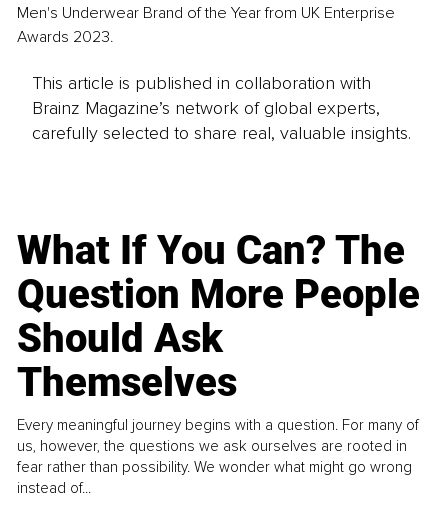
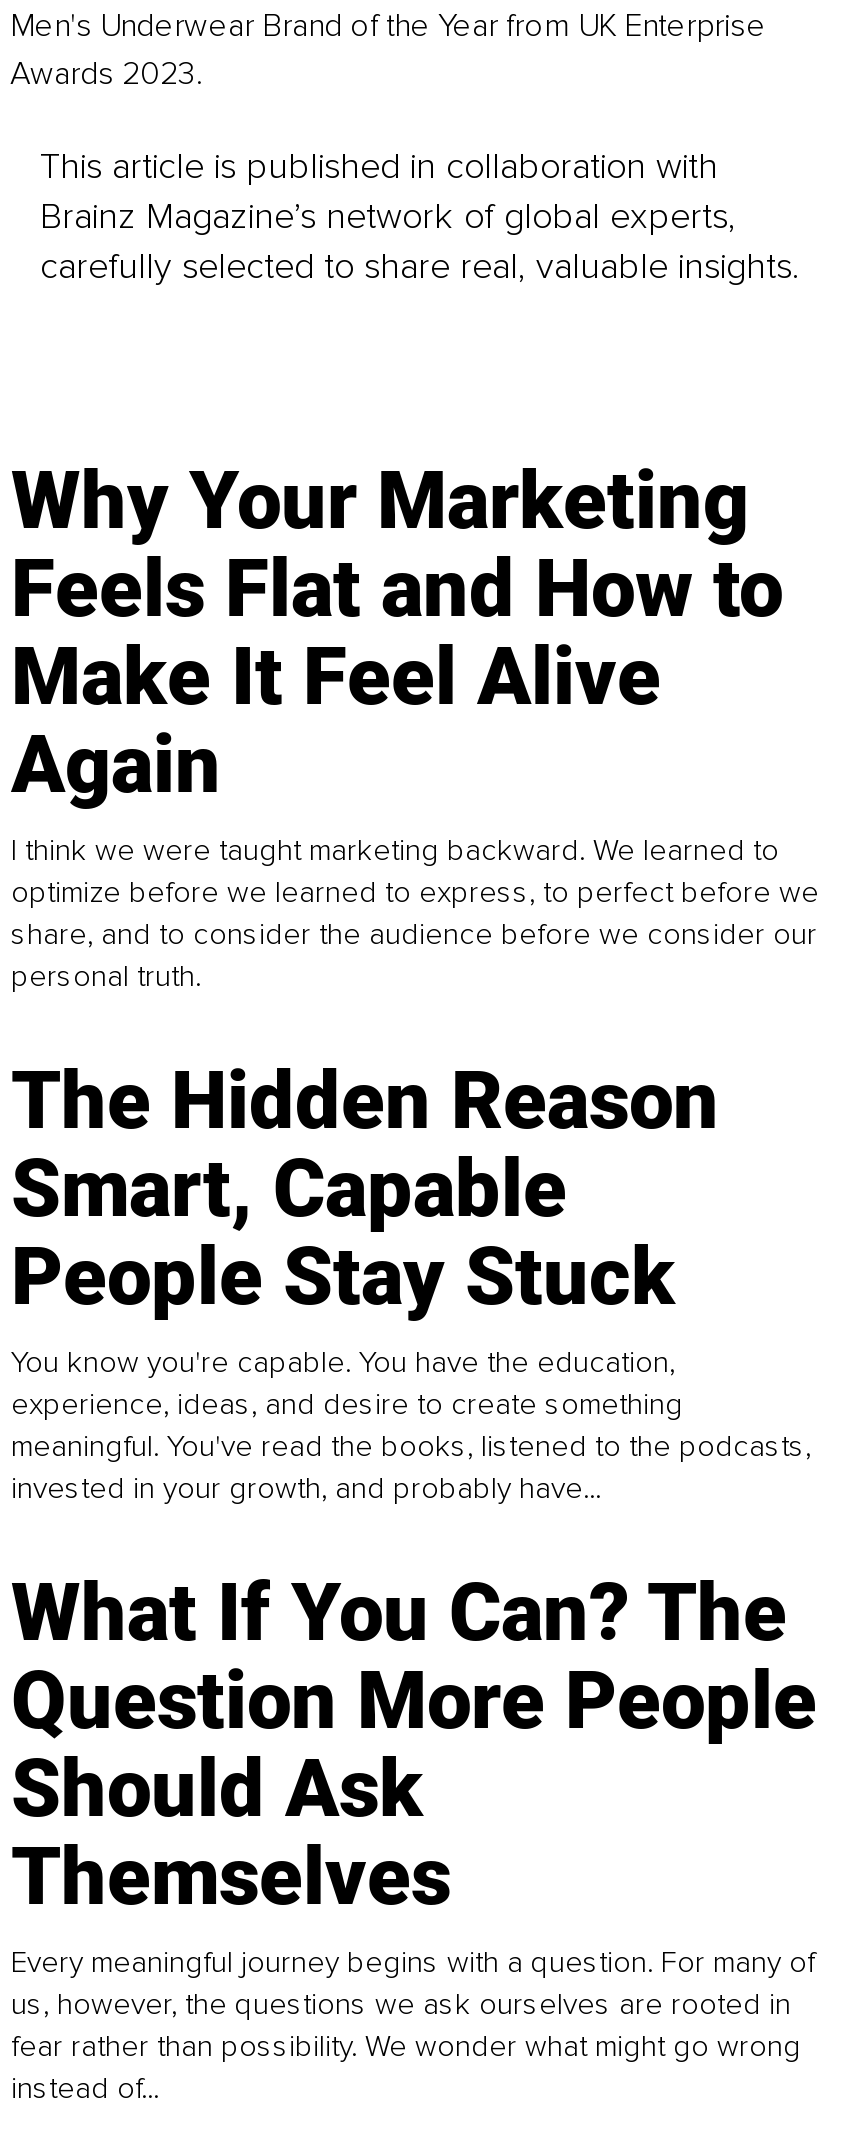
none -> [11,454,819,1506] Why Your Marketing | Feels Flat and How to | Make It Feel Alive | Again | I think we were taught marketing backward. We learned to | optimize before we learned to express, to perfect before we | share, and to consider the audience before we consider our | personal truth. | The Hidden Reason | Smart, Capable | People Stay Stuck | You know you're capable. You have the education, | experience, ideas, and desire to create something | meaningful. You've read the books, listened to the podcasts, | invested in your growth, and probably have...

